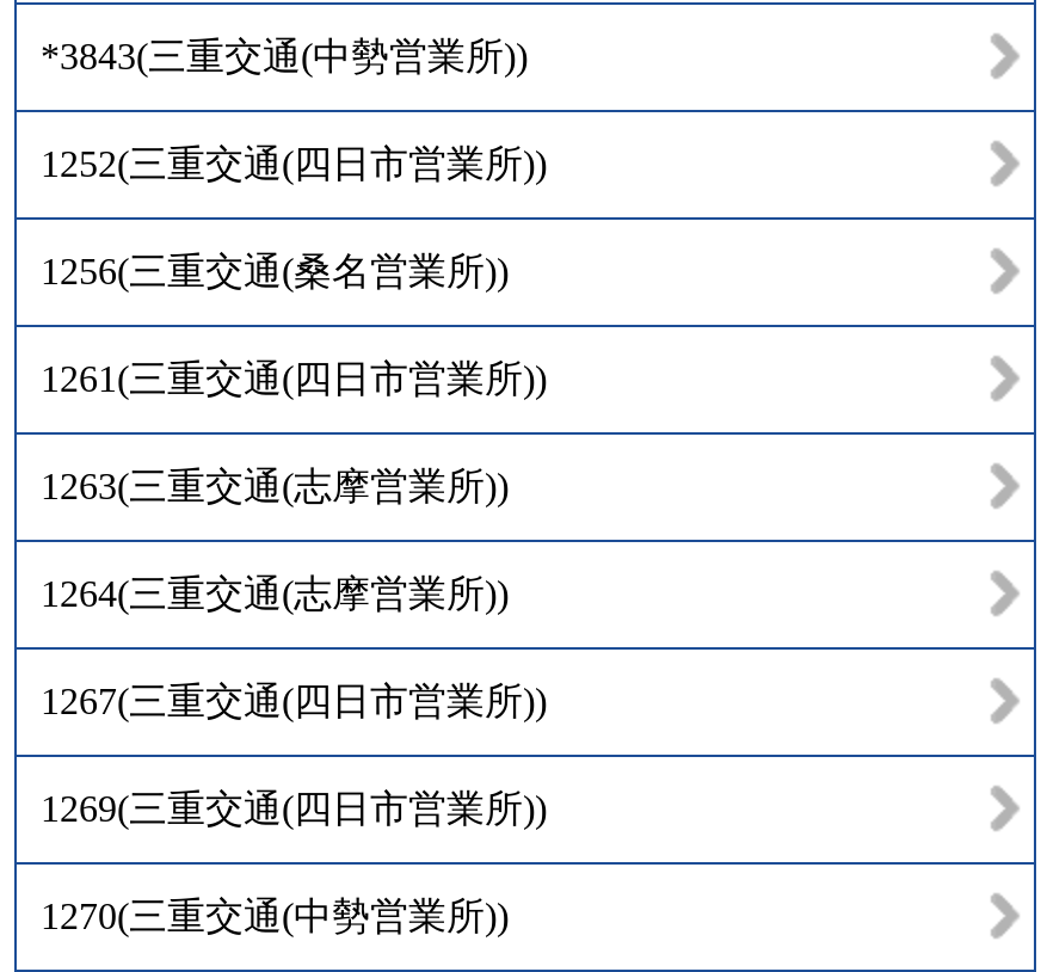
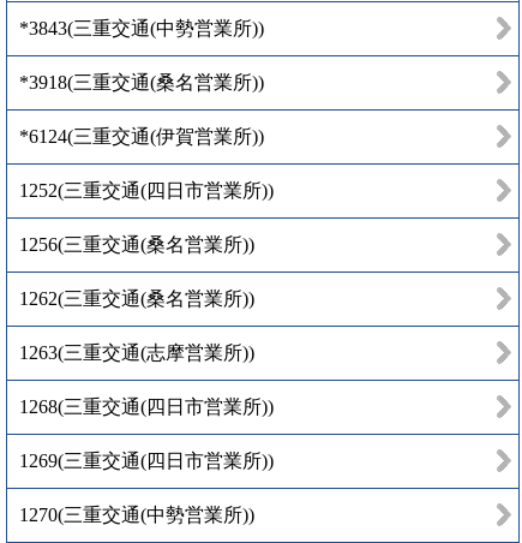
none -> [19,72,264,146] *3918(三重交通(桑名営業所)) | *6124(三重交通(伊賀営業所))
moved [41,143,547,291] -> [19,180,274,255]: 1252(三重交通(四日市営業所)) | 1256(三重交通(桑名営業所))
[41,358,547,399] 1261 (三重交通(四日市営業所)) -> [19,288,254,309] 1262 (三重交通(桑名営業所))
moved [41,465,509,506] -> [19,342,254,363]: 1263(三重交通(志摩営業所))
[41,573,547,721] 1264(三重交通(志摩営業所)) | 1267(三重交通(四日市営業所)) -> [19,396,274,417] 1268(三重交通(四日市営業所))

